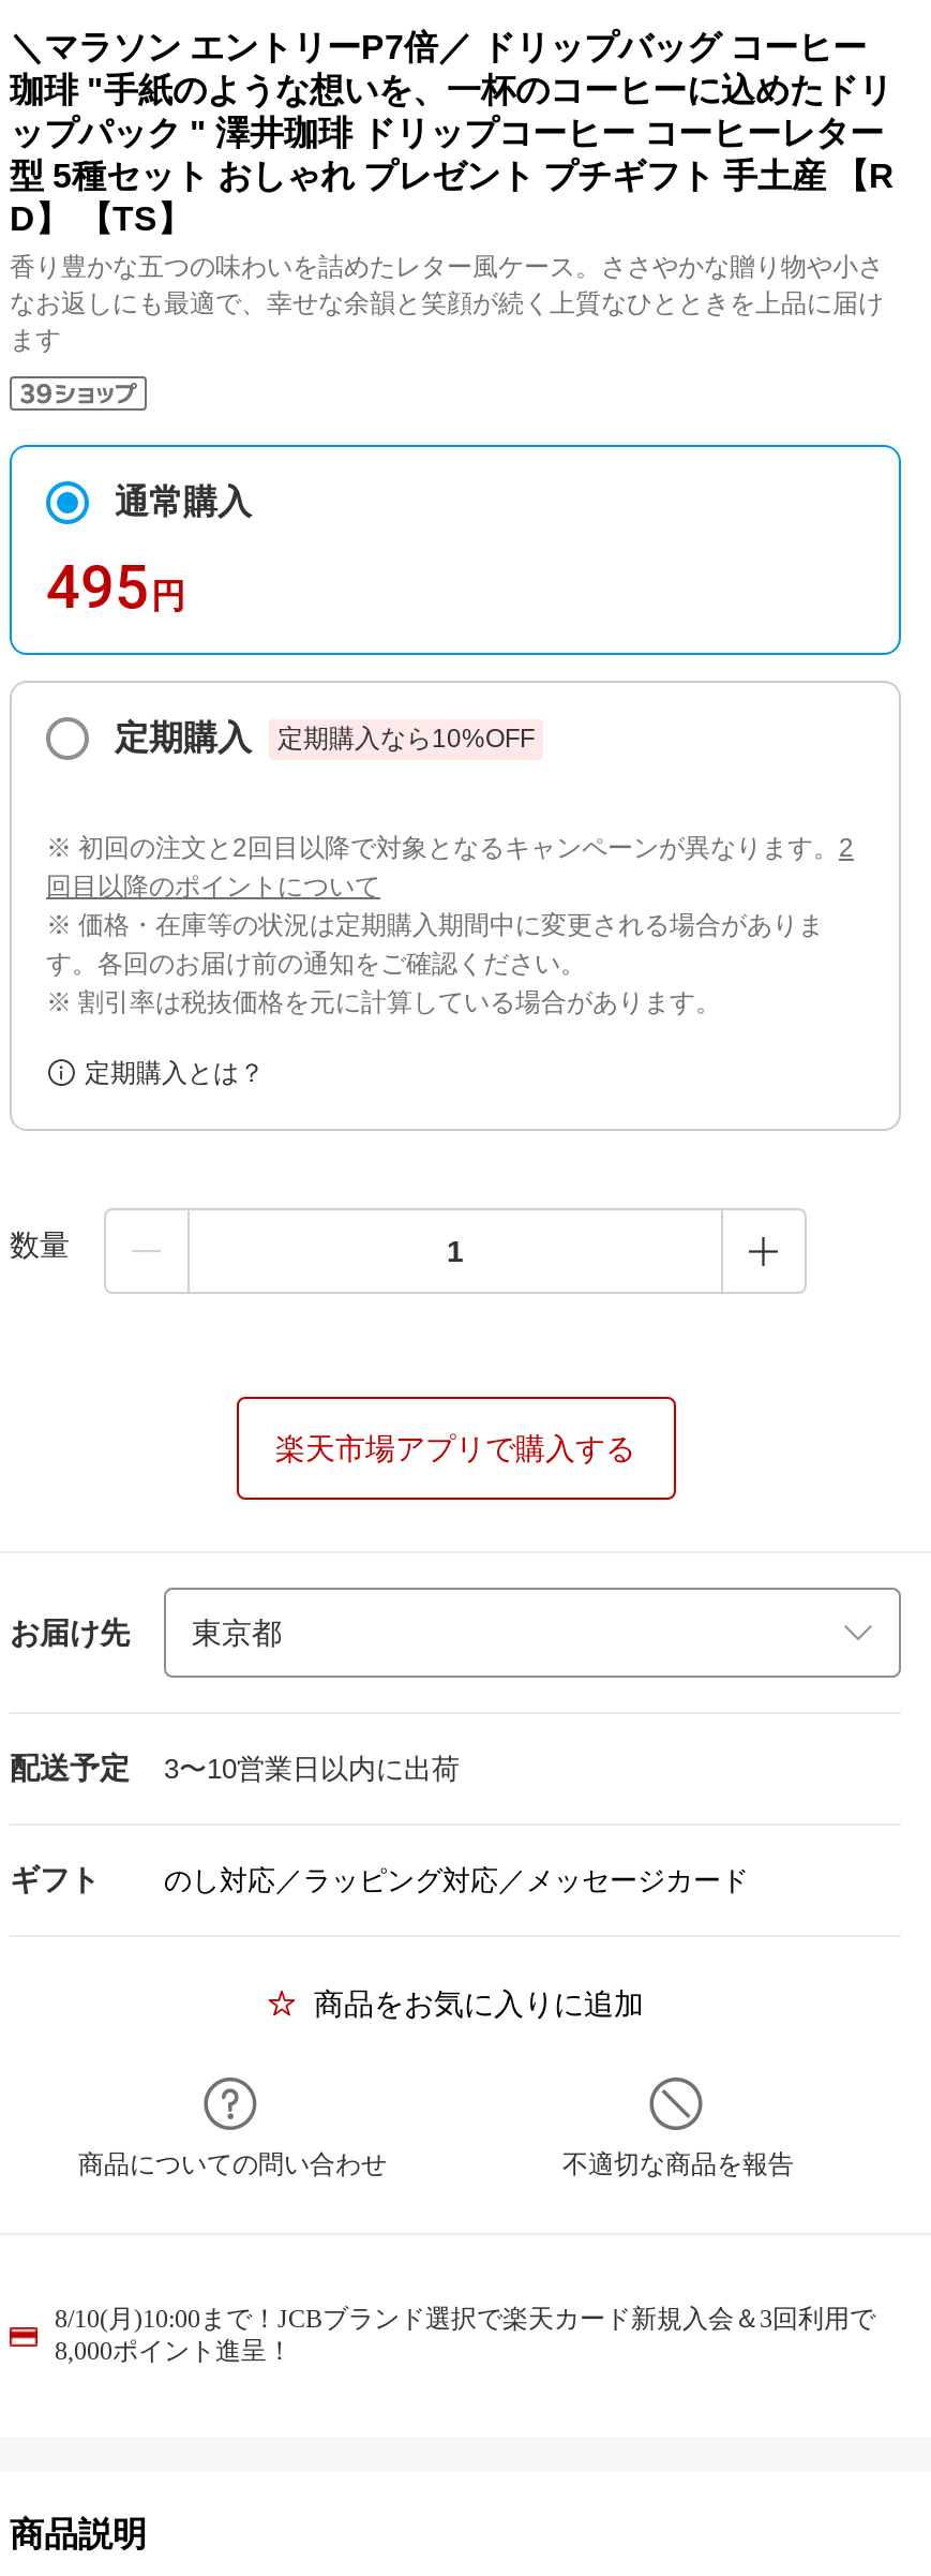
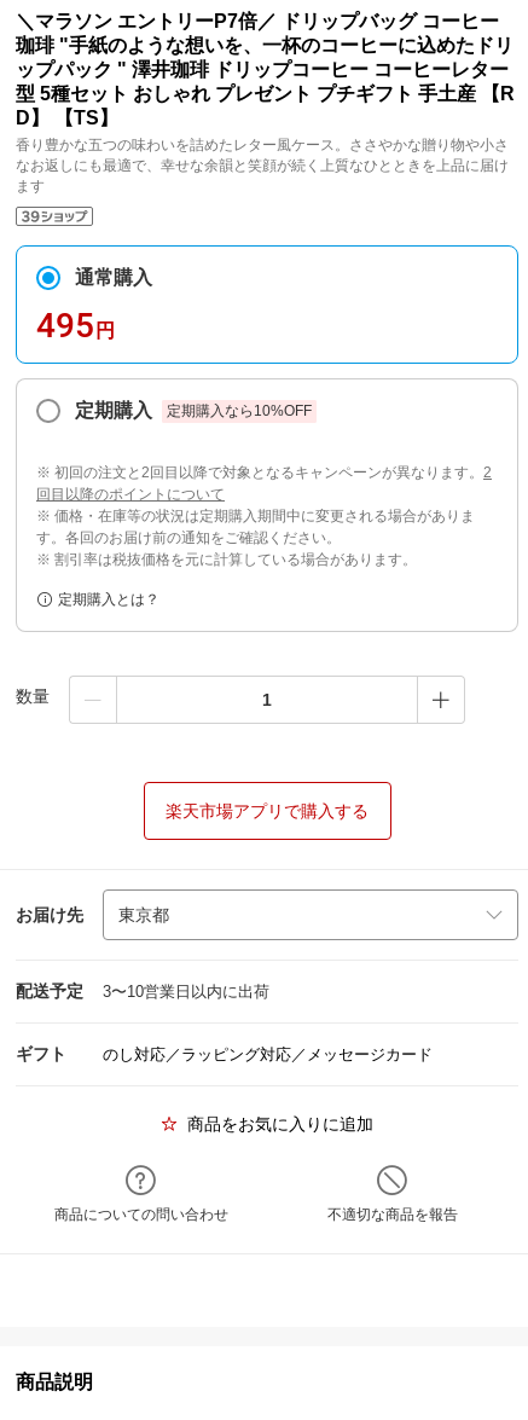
[55,2304,875,2366] 8/10(月)10:00まで！JCBブランド選択で楽天カード新規入会＆3回利用で | 8,000ポイント進呈！ -> none

